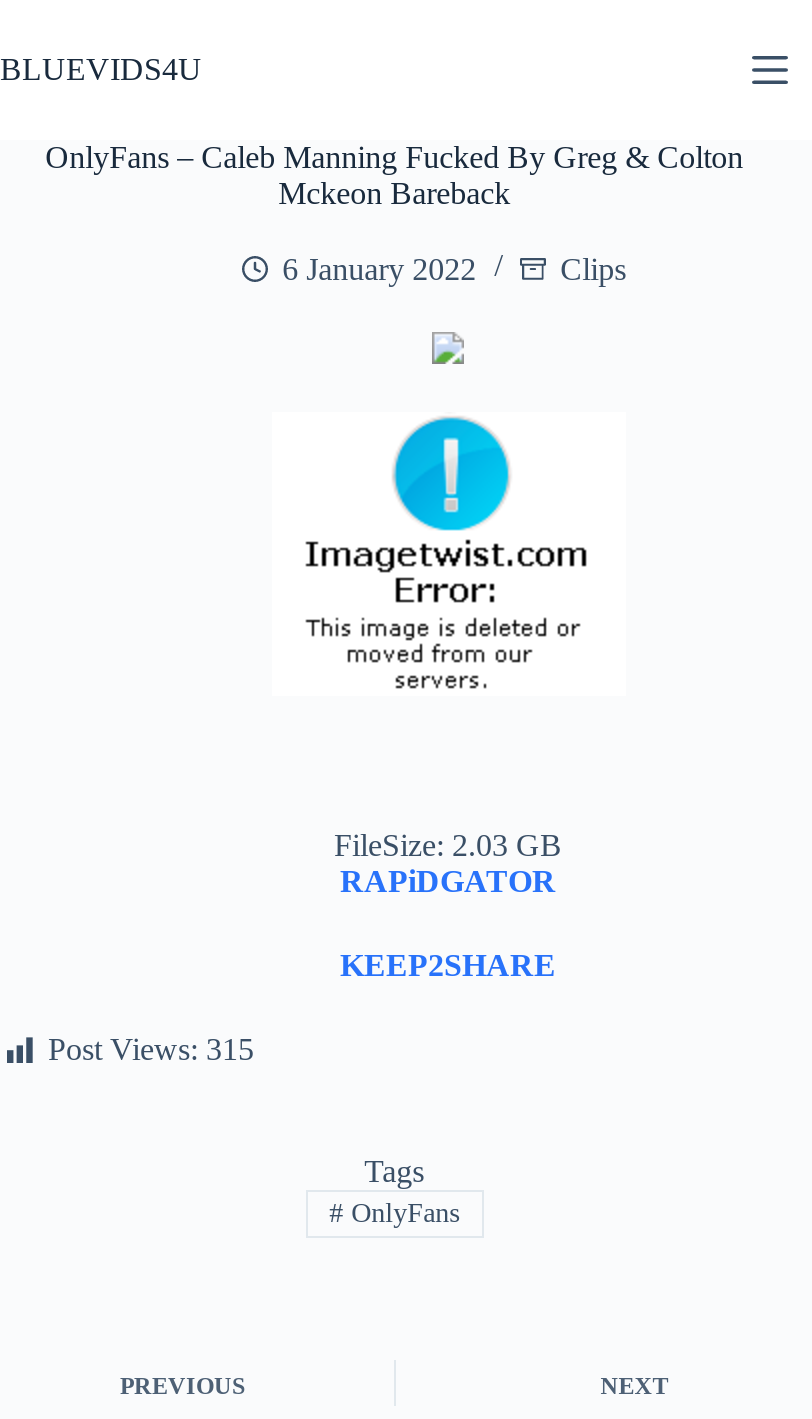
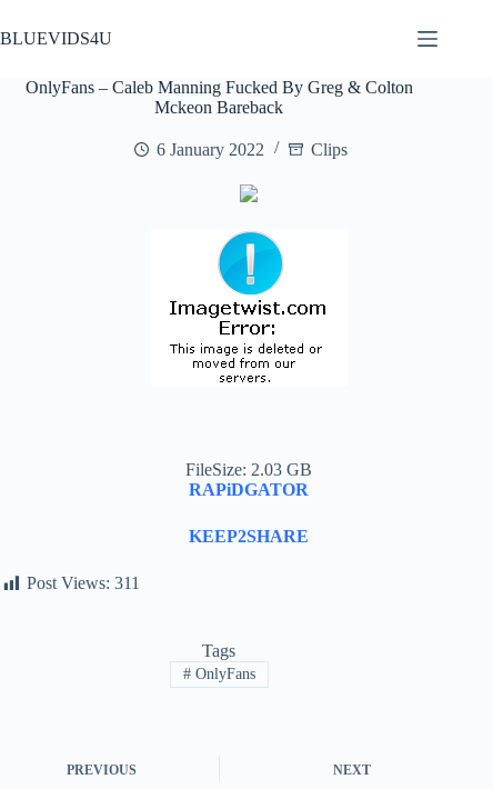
[48,1033,254,1067] Post Views: 315 -> [27,574,140,593] Post Views: 311

